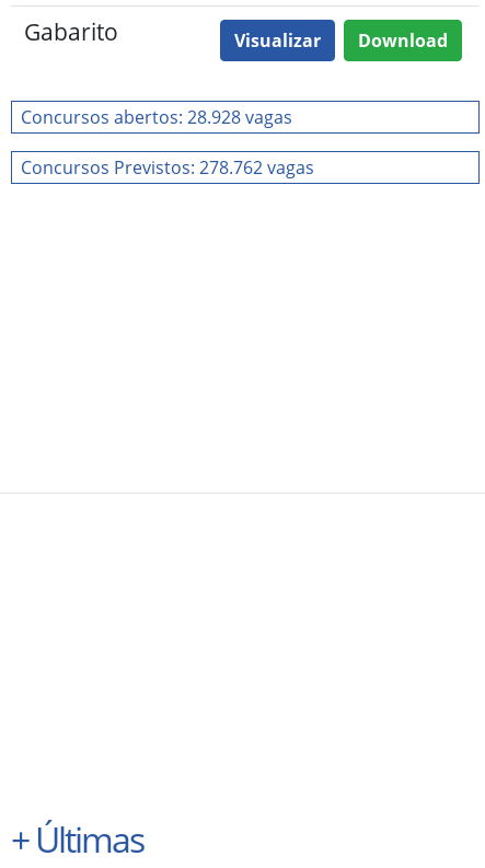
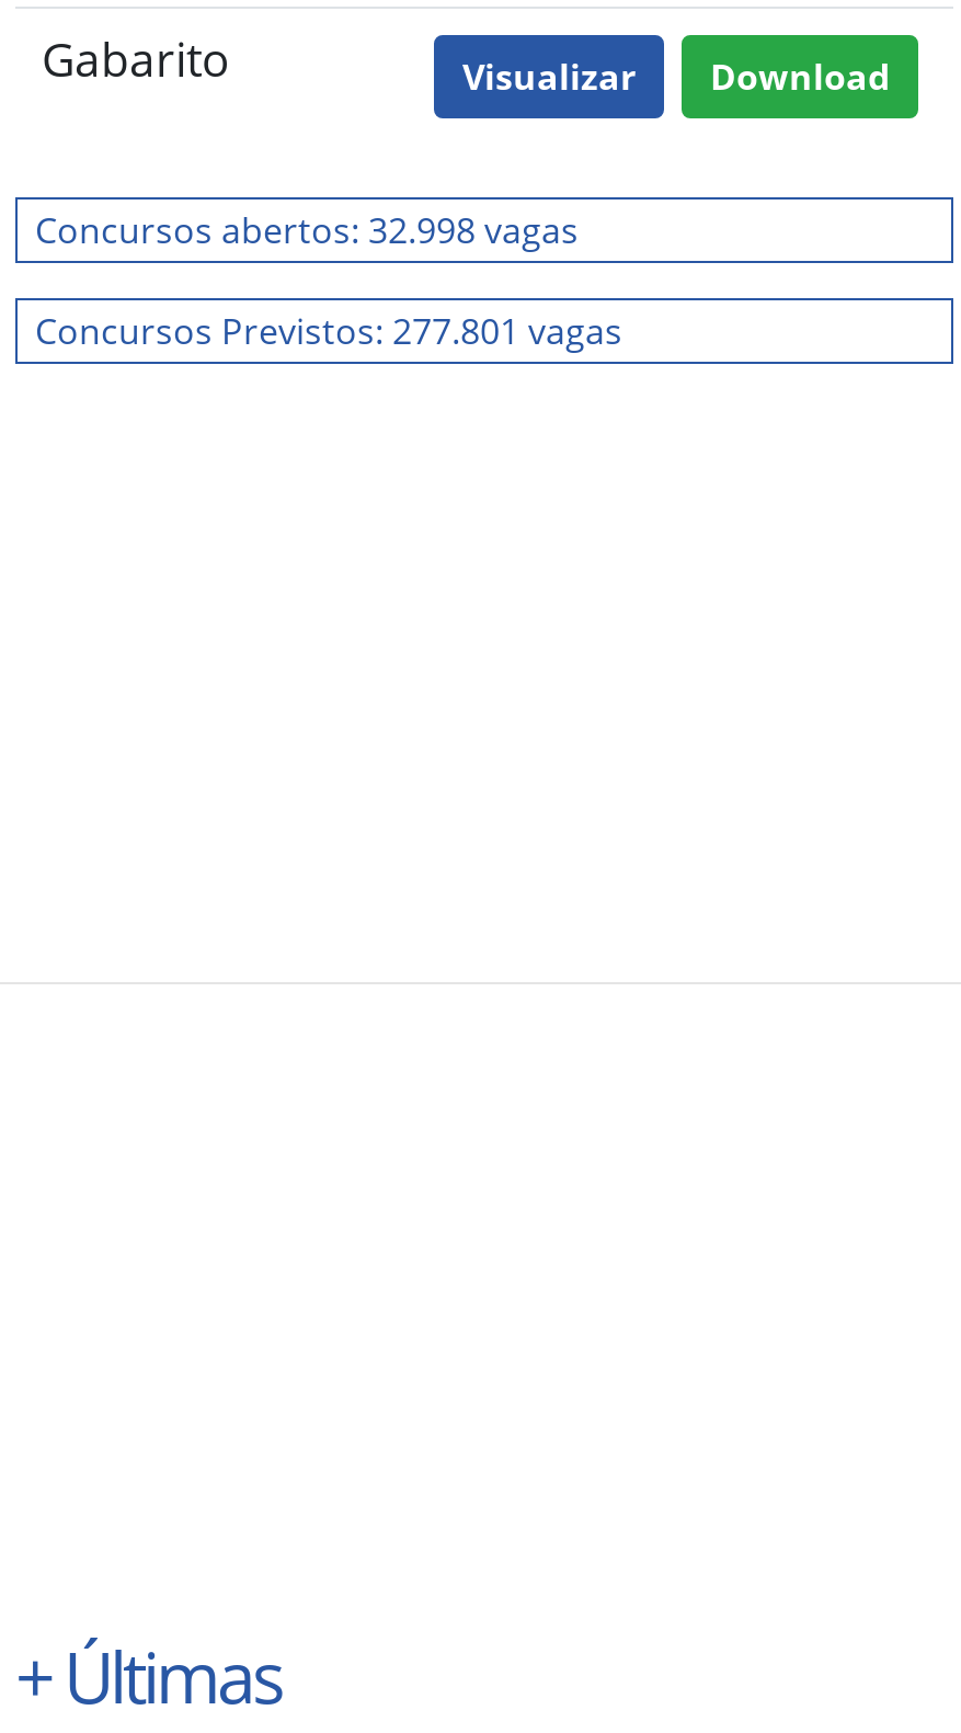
[21,105,292,129] Concursos abertos: 28.928 vagas -> [35,206,579,254] Concursos abertos: 32.998 vagas
[21,155,314,180] Concursos Previstos: 278.762 vagas -> [35,307,622,355] Concursos Previstos: 277.801 vagas

